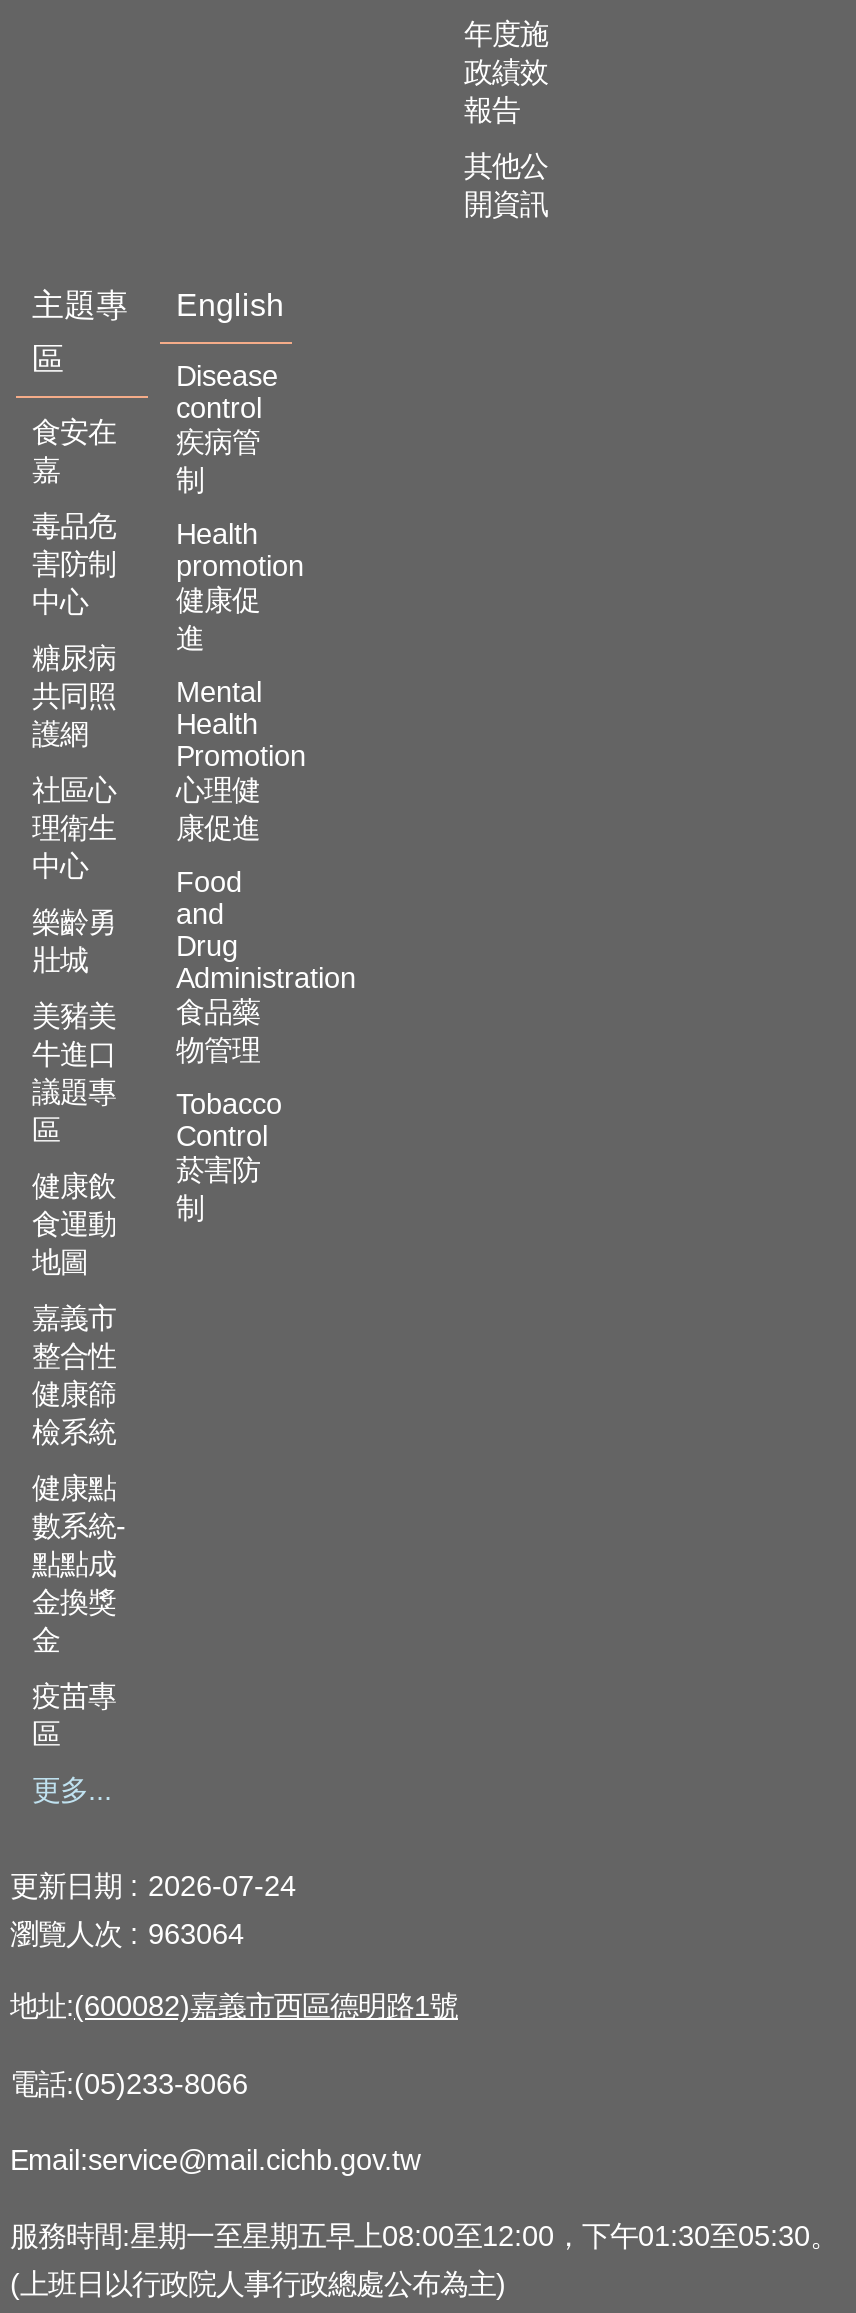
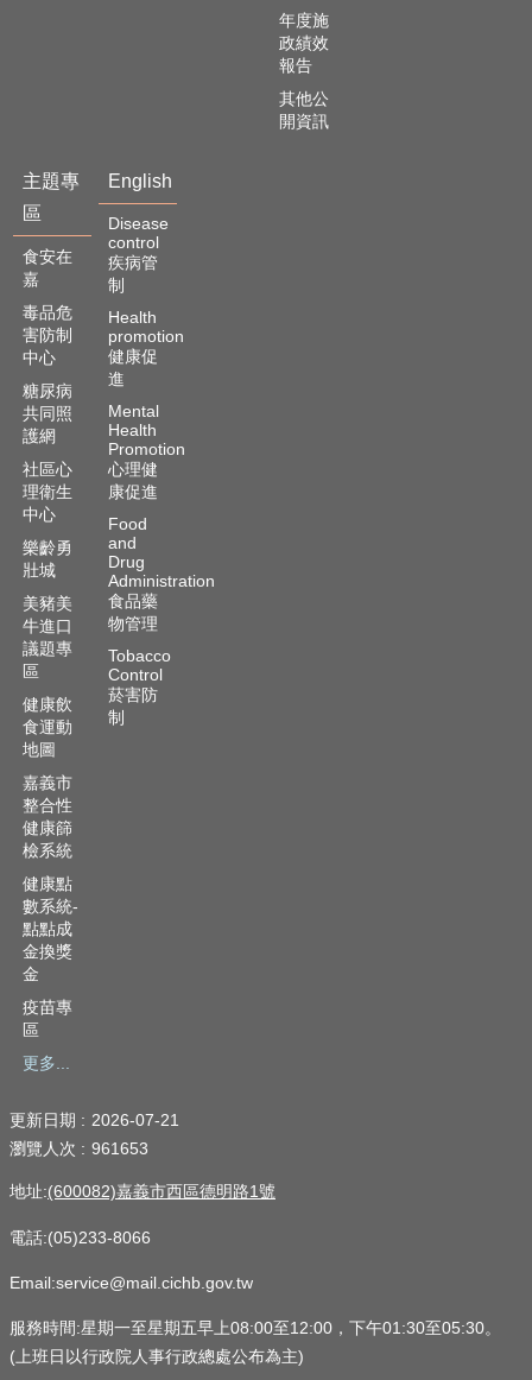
[10,1870,296,1902] 更新日期 2026-07-24 -> [9,1110,179,1129] 更新日期 2026-07-21
[10,1918,244,1950] 瀏覽人次 963064 -> [9,1139,148,1158] 瀏覽人次 961653

